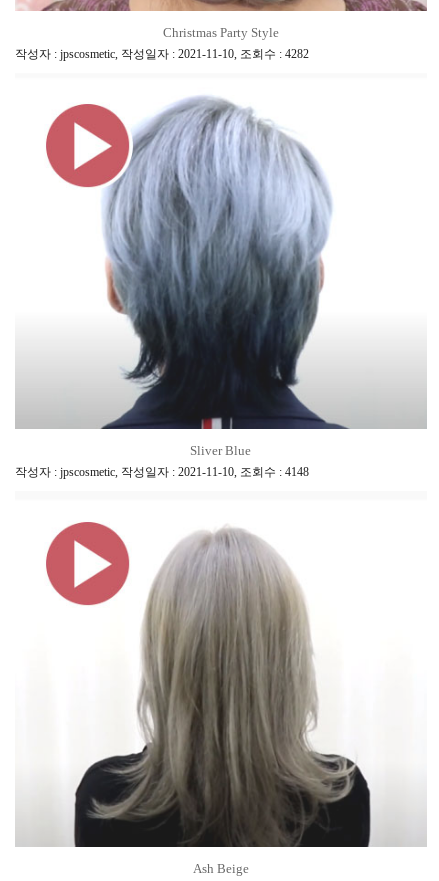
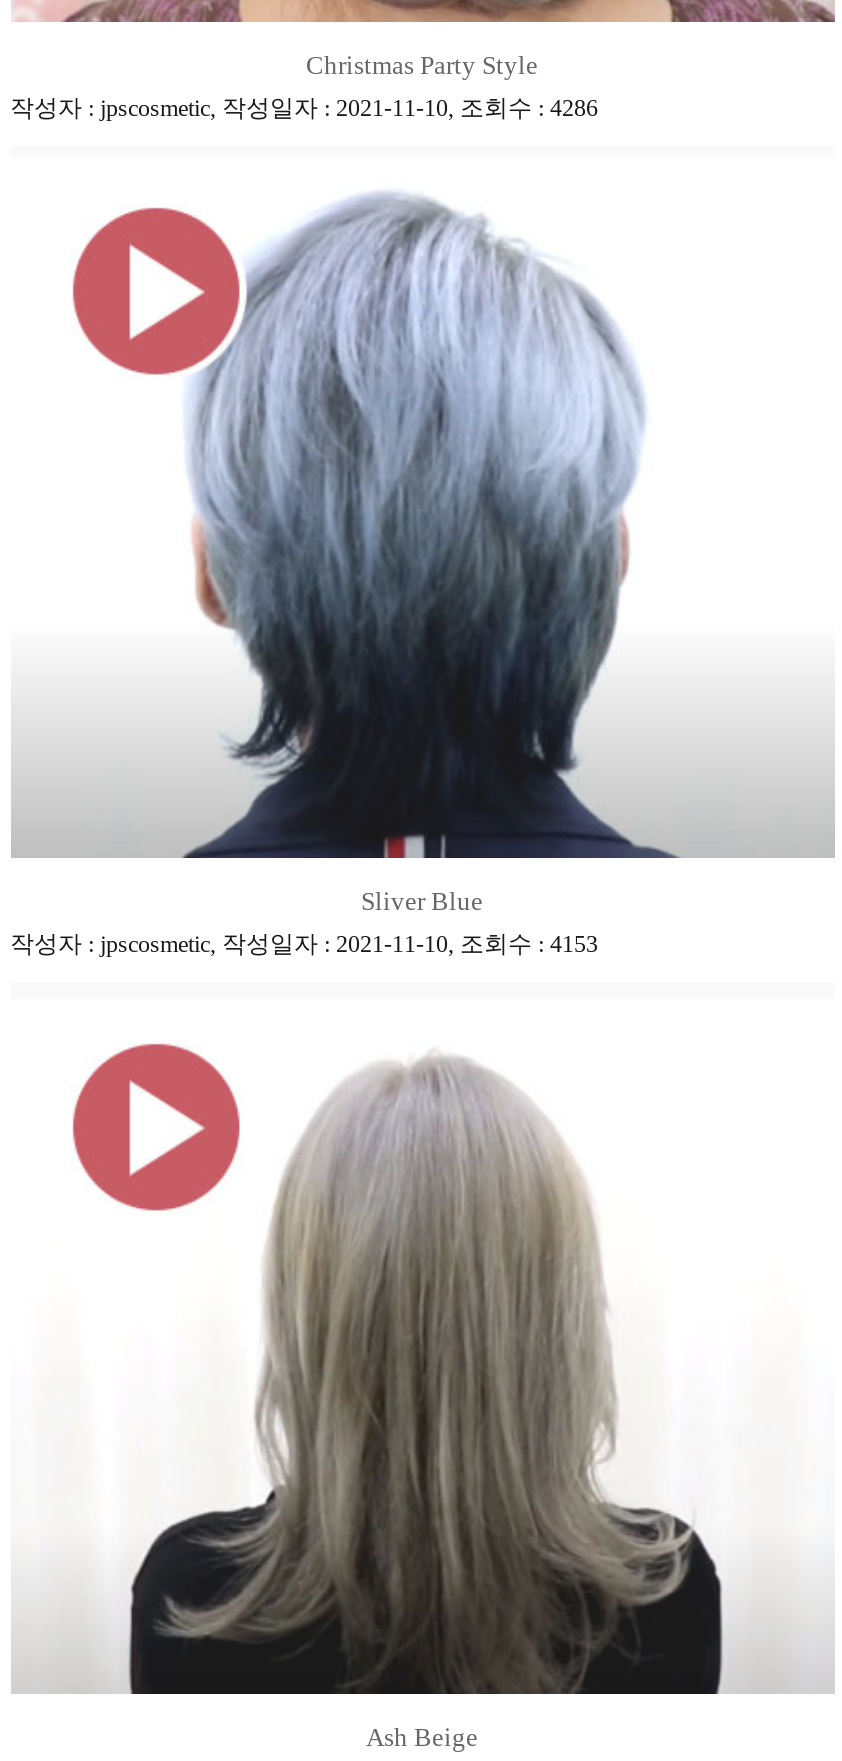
[14,47,308,61] 작성자 : jpscosmetic, 작성일자 : 2021-11-10, 조회수 : 4282 -> [10,94,598,122] 작성자 : jpscosmetic, 작성일자 : 2021-11-10, 조회수 : 4286
[14,465,308,479] 작성자 : jpscosmetic, 작성일자 : 2021-11-10, 조회수 : 4148 -> [10,930,598,958] 작성자 : jpscosmetic, 작성일자 : 2021-11-10, 조회수 : 4153

